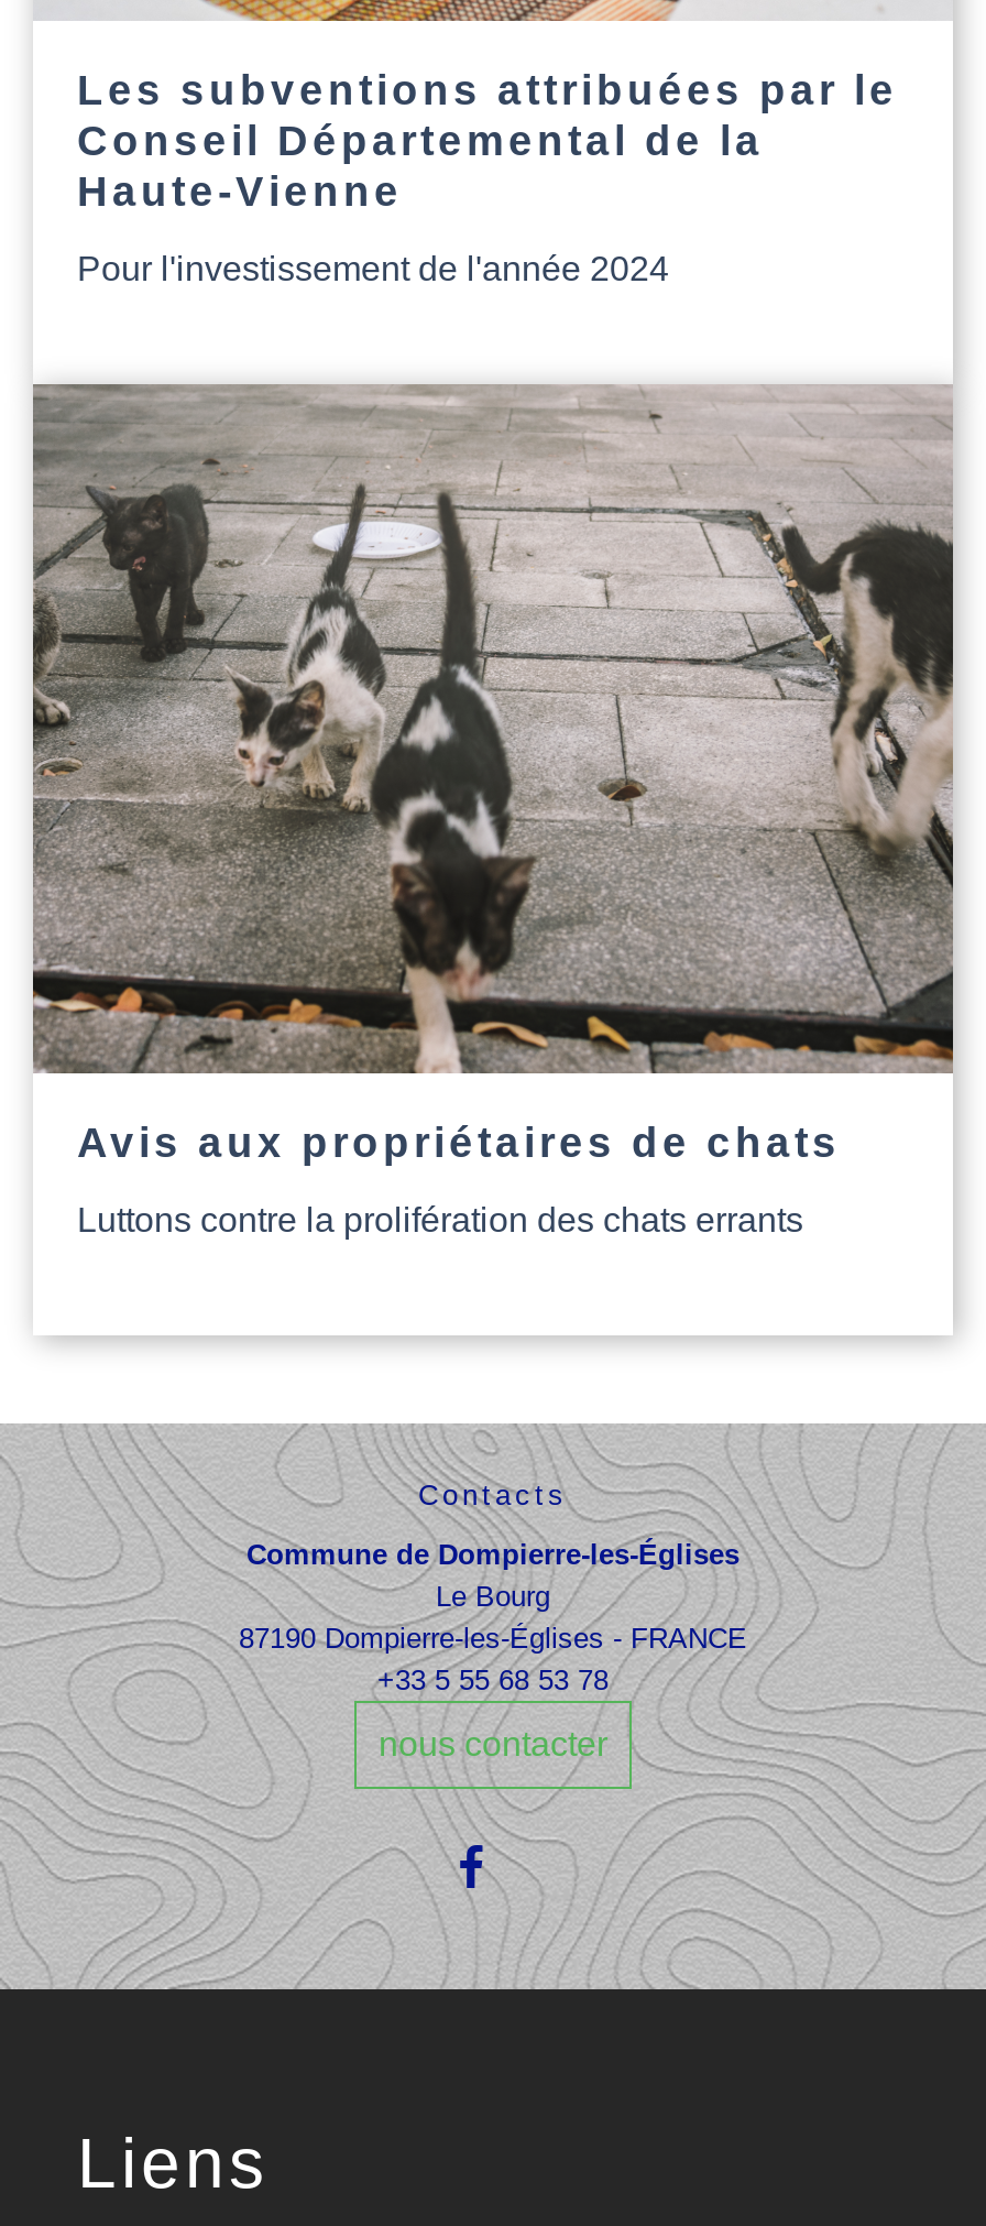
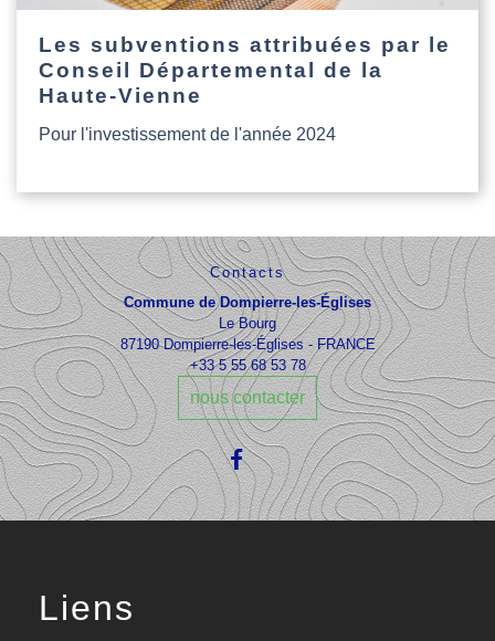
[31,383,955,1239] [image] | Avis aux propriétaires de chats | Luttons contre la prolifération des chats errants -> none

